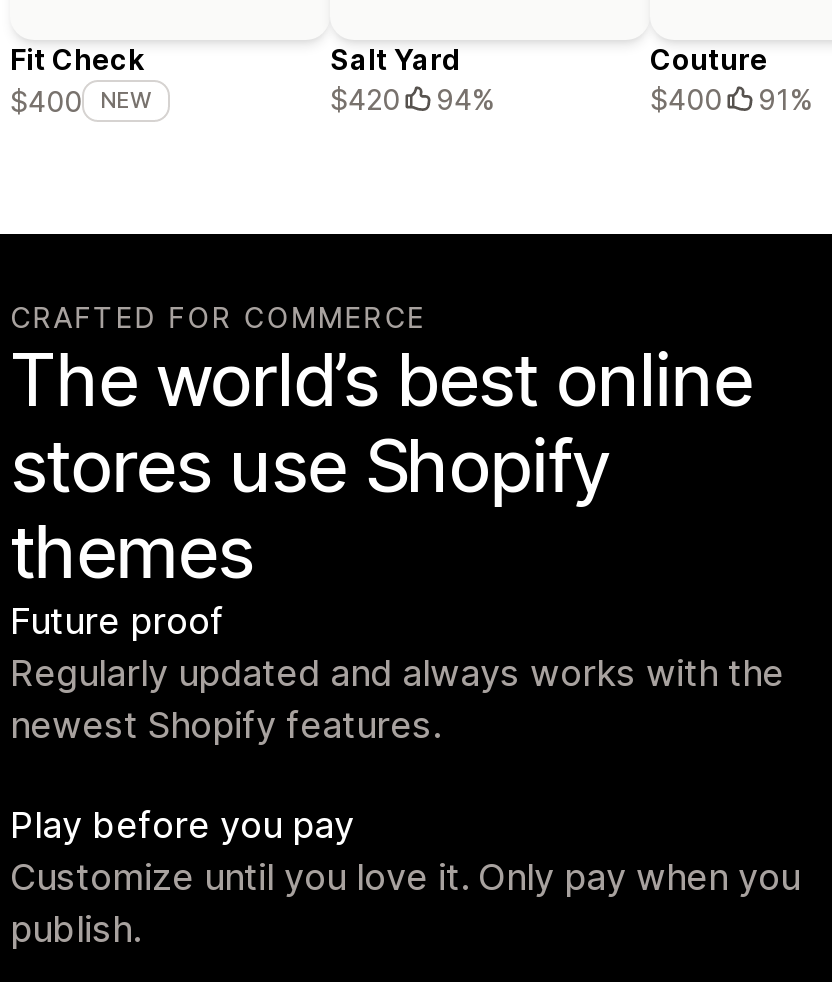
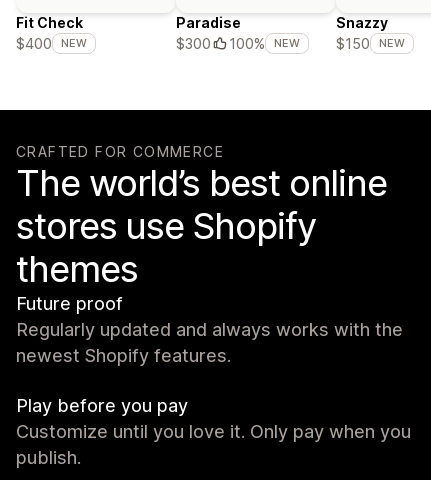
[330,43,494,117] Salt Yard | $420 | 94% -> [176,14,300,52] Paradise | $300 | 100% | NEW
[650,43,812,117] Couture | $400 | 91% -> [336,14,405,52] Snazzy | $150 | NEW

